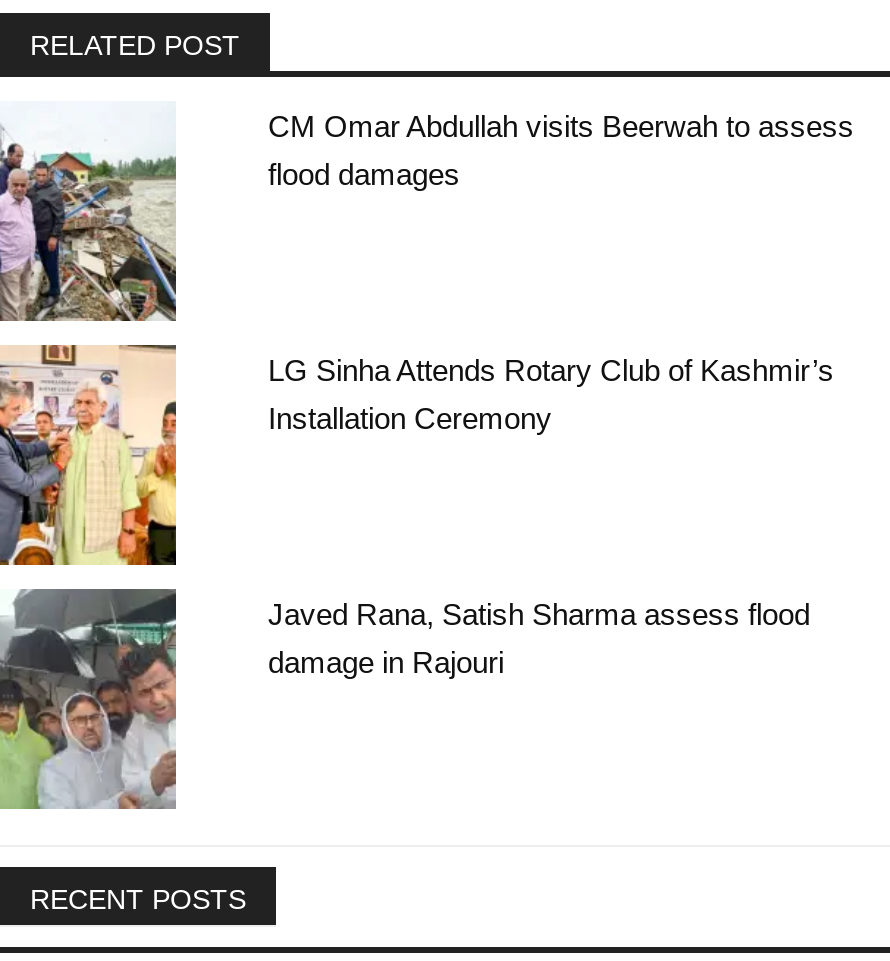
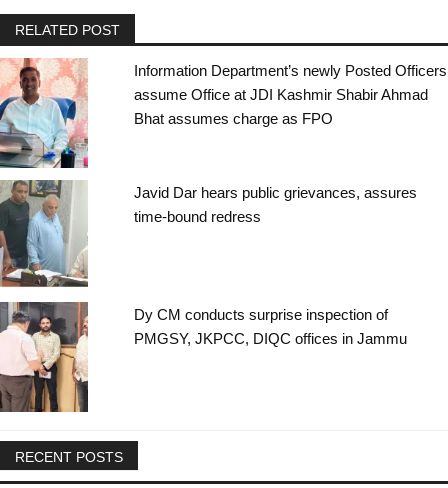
[6,101,178,323] [image] -> [3,57,89,169] [image]
[268,110,854,192] CM Omar Abdullah visits Beerwah to assess | flood damages -> [134,62,447,127] Information Department’s newly Posted Officers | assume Office at JDI Kashmir Shabir Ahmad | Bhat assumes charge as FPO
[6,343,178,567] [image] -> [3,179,89,290] [image]
[268,354,834,436] LG Sinha Attends Rotary Club of Kashmir’s | Installation Ceremony -> [134,184,417,225] Javid Dar hears public grievances, assures | time-bound redress
[6,589,178,811] [image] -> [3,301,89,413] [image]
[268,598,810,680] Javed Rana, Satish Sharma assess flood | damage in Rajouri -> [134,306,407,347] Dy CM conducts surprise inspection of | PMGSY, JKPCC, DIQC offices in Jammu

